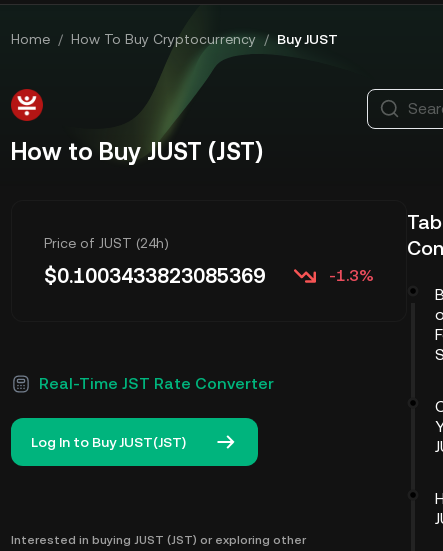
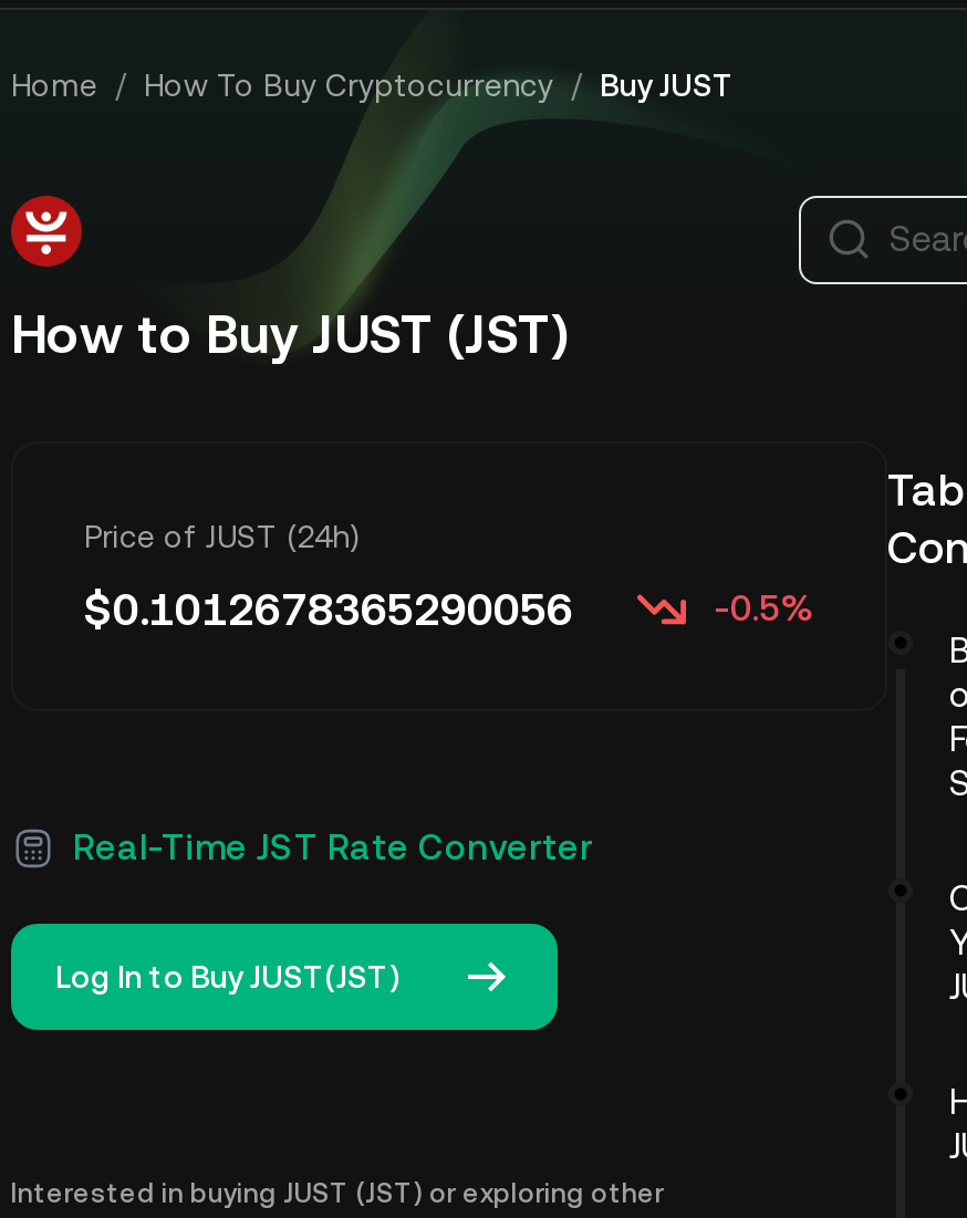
[44,264,265,288] $0.1003433823085369 -> [84,583,573,636] $0.1012678365290056
[329,266,374,285] -1.3% -> [715,587,814,629] -0.5%

